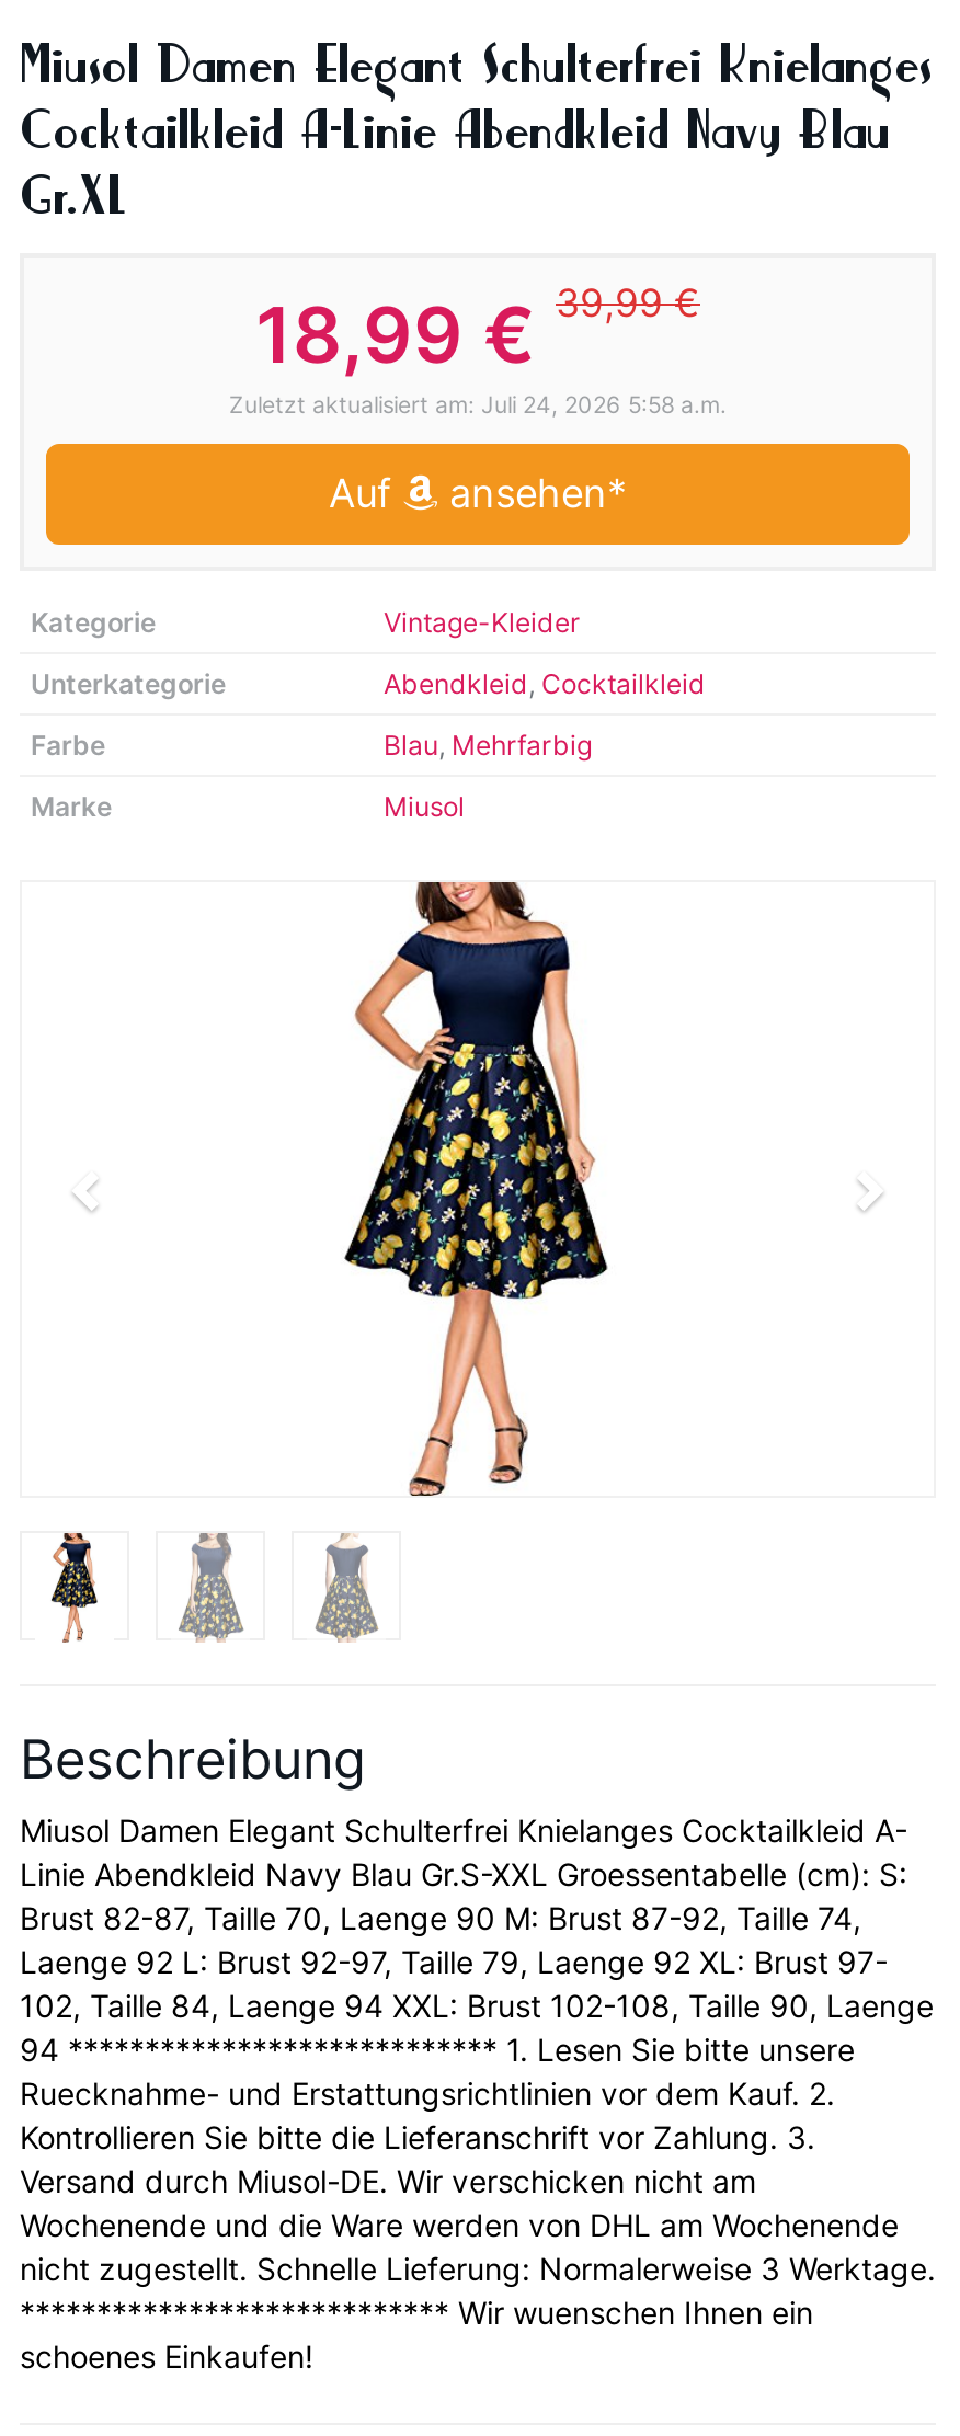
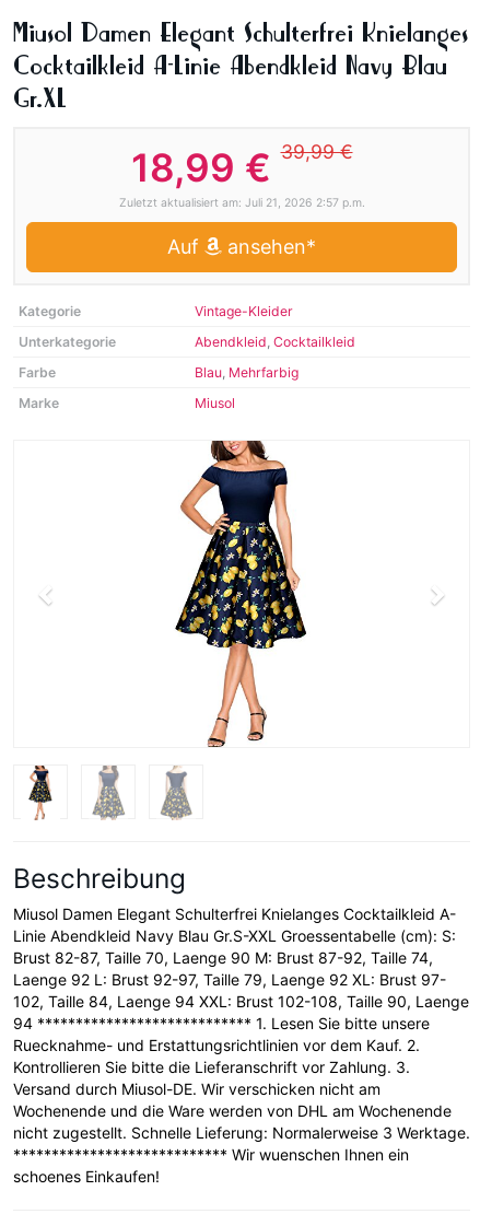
[229,391,727,420] Zuletzt aktualisiert am: Juli 24, 2026 5:58 a.m. -> [119,196,365,210] Zuletzt aktualisiert am: Juli 21, 2026 2:57 p.m.

